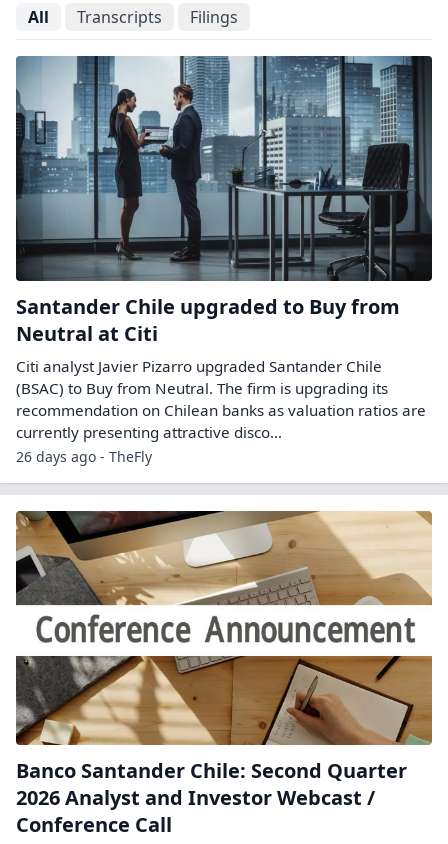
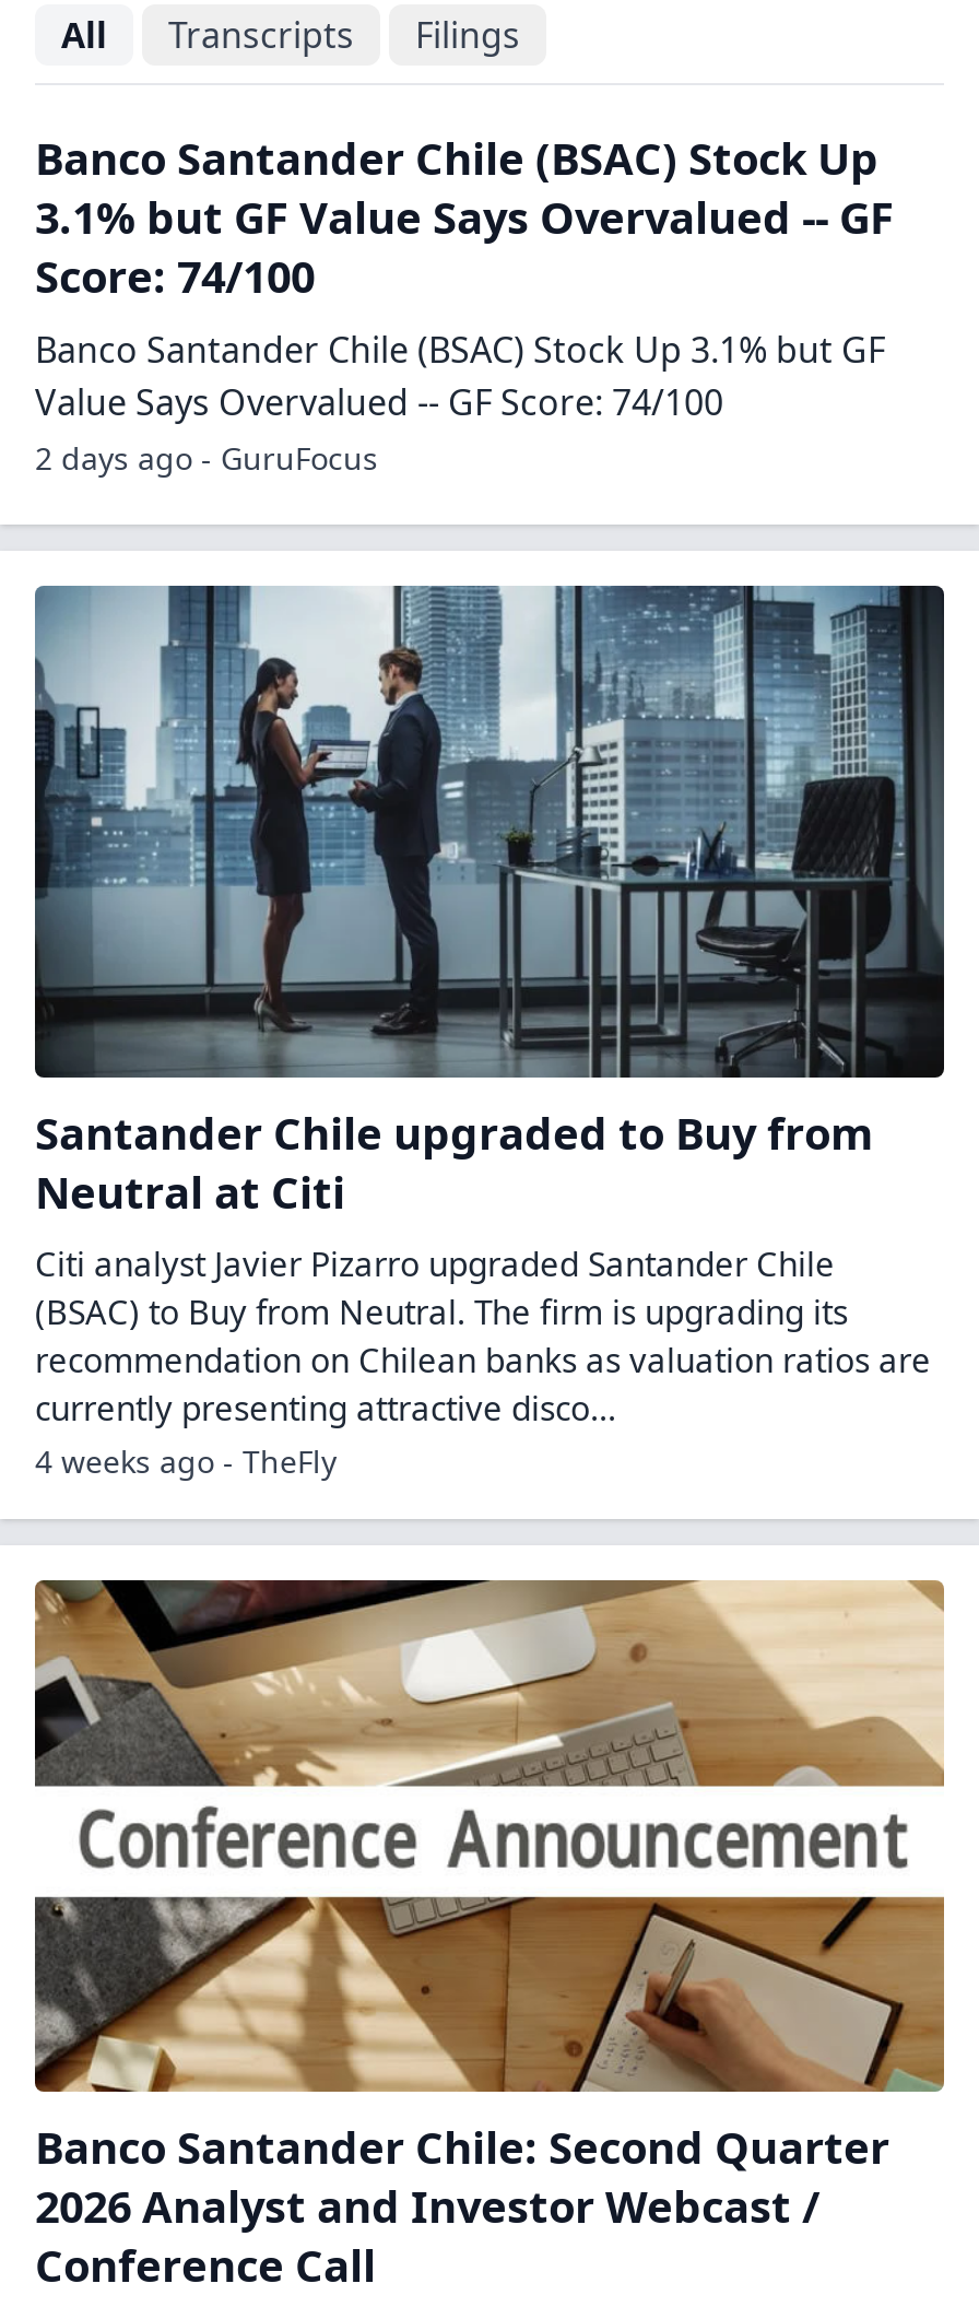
none -> [35,129,894,479] Banco Santander Chile (BSAC) Stock Up | 3.1% but GF Value Says Overvalued -- GF | Score: 74/100 | Banco Santander Chile (BSAC) Stock Up 3.1% but GF | Value Says Overvalued -- GF Score: 74/100 | 2 days ago - GuruFocus
[16,447,152,466] 26 days ago - TheFly -> [35,1441,337,1482] 4 weeks ago - TheFly

